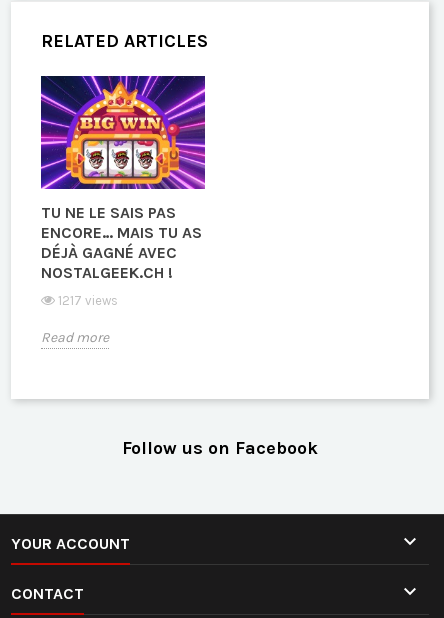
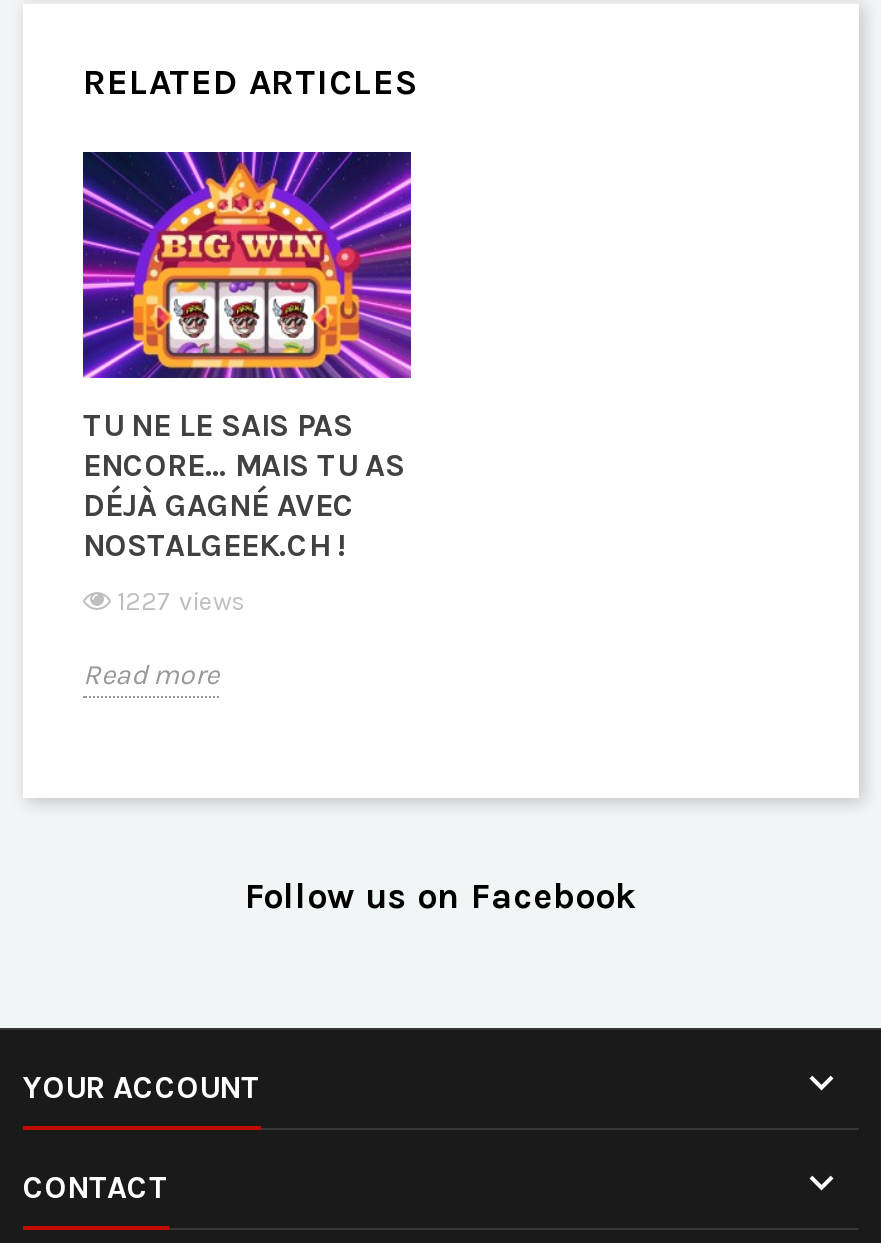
[58,293,118,308] 1217 views -> [117,587,245,617] 1227 views

